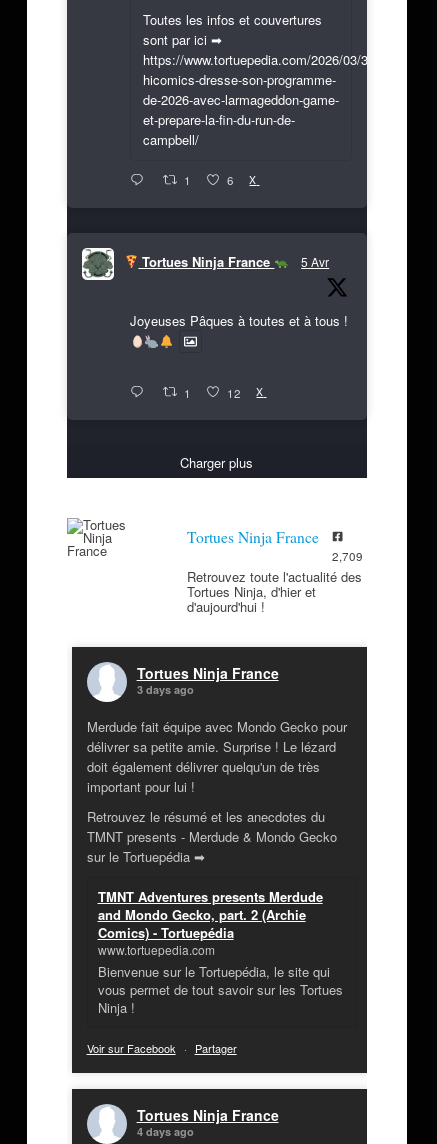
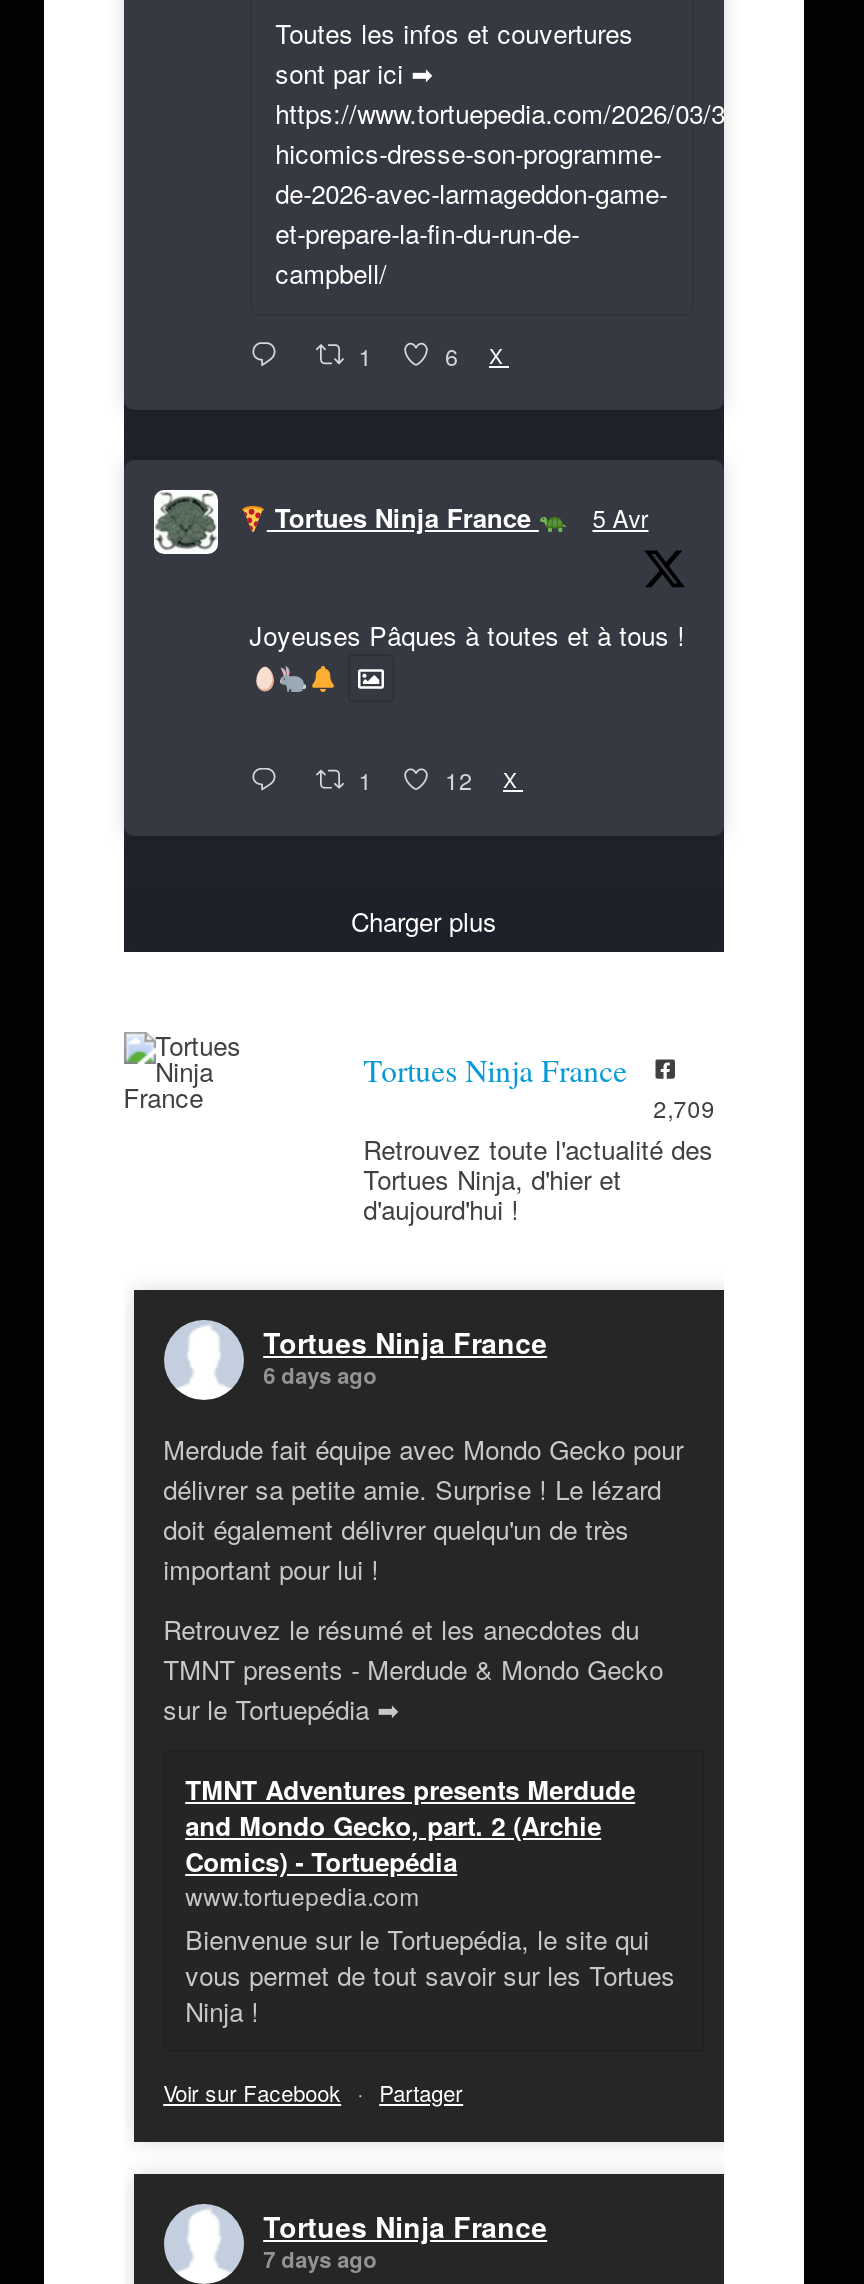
[137,682,194,697] 3 days ago -> [263,1359,377,1389] 6 days ago
[137,1124,194,1139] 4 days ago -> [263,2243,377,2273] 7 days ago

